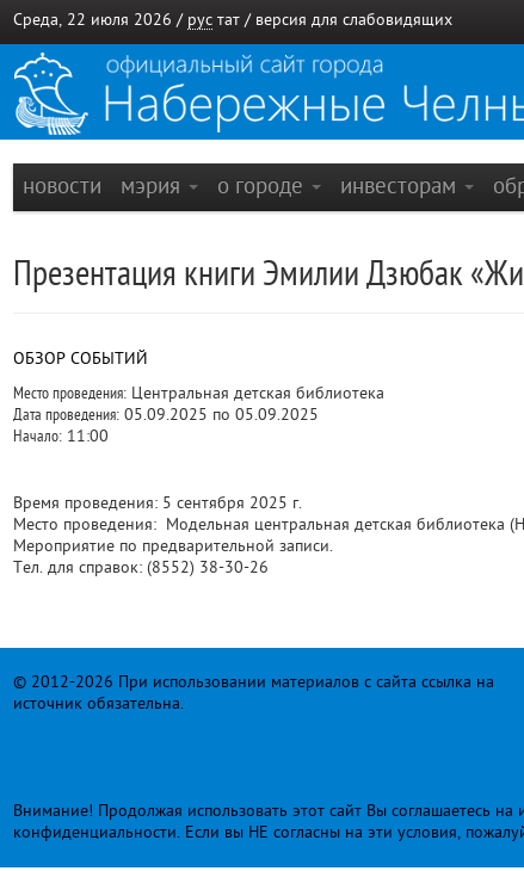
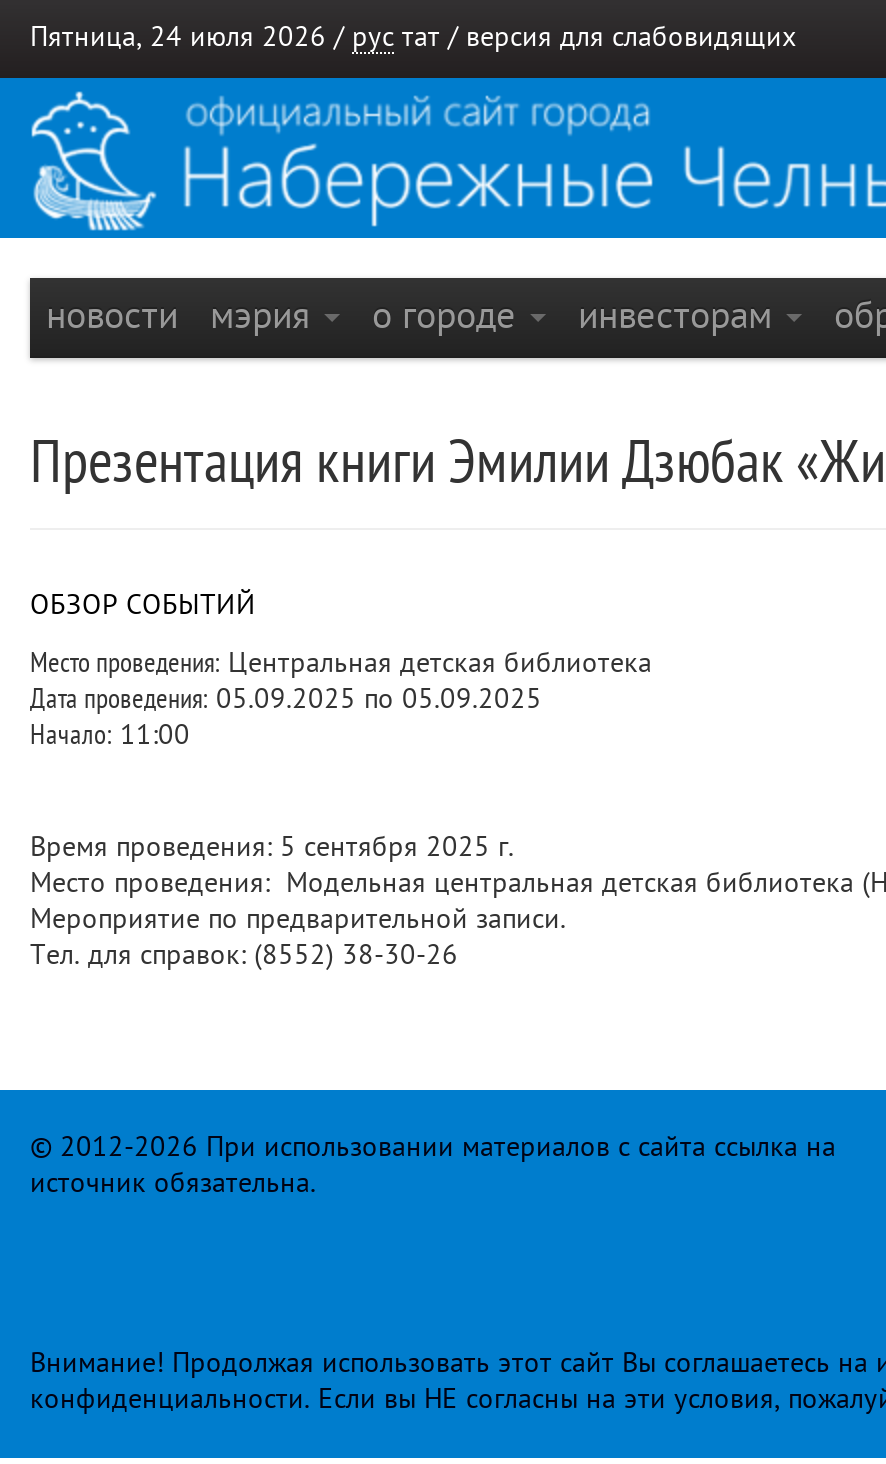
[13,11,452,29] Среда, 22 июля 2026 / рус тат / версия для слабовидящих -> [30,22,796,52] Пятница, 24 июля 2026 / рус тат / версия для слабовидящих

